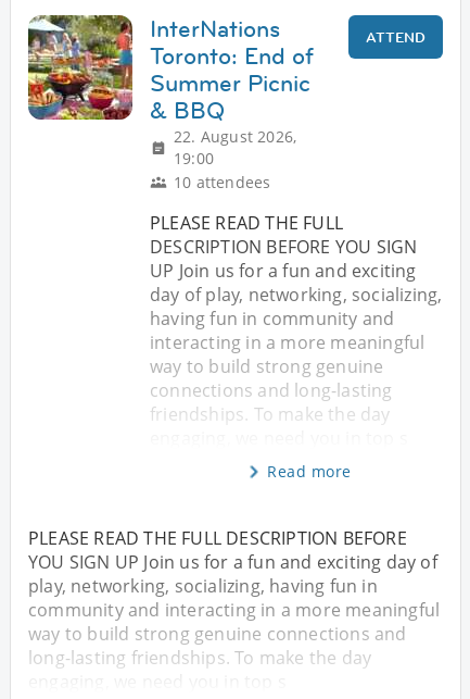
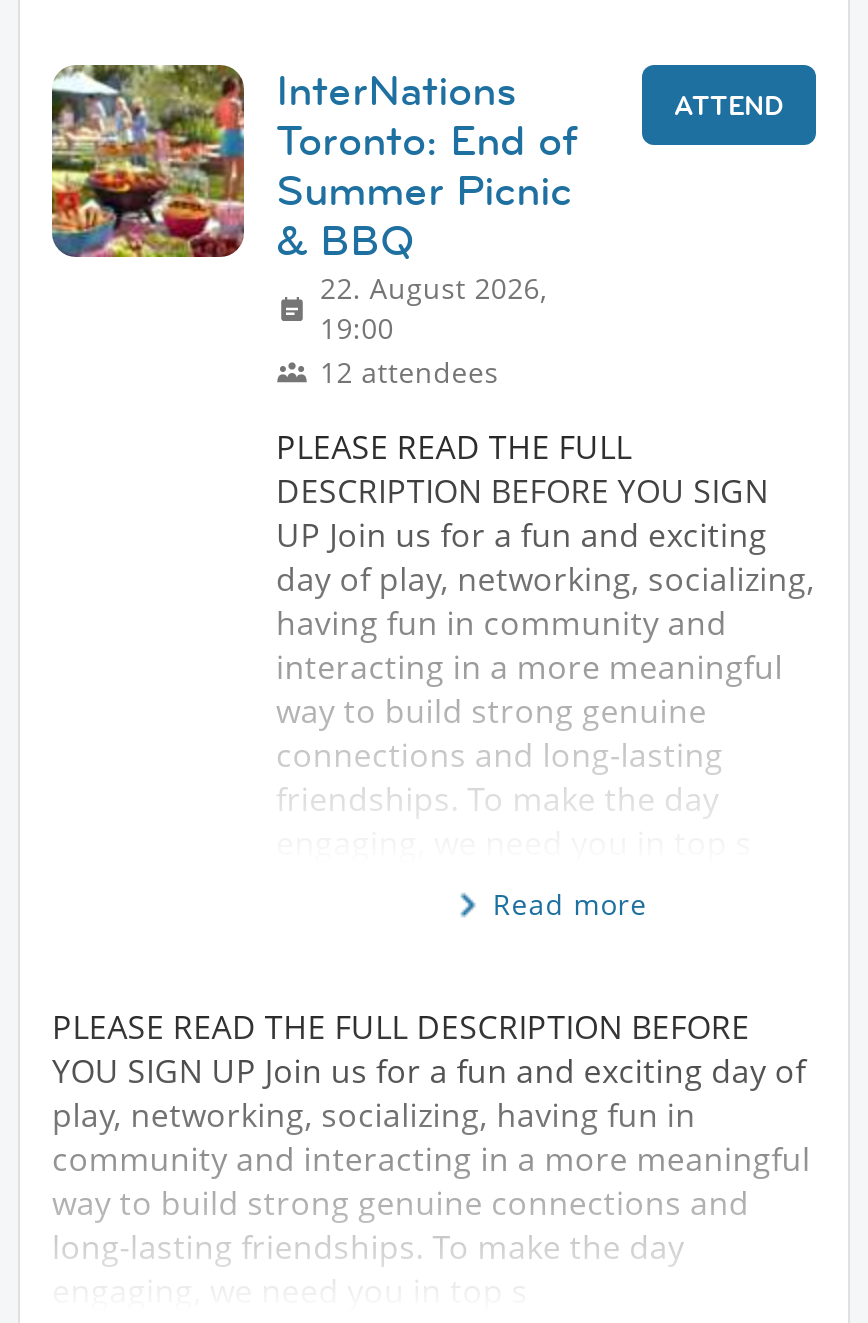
[174,171,271,192] 10 attendees -> [320,352,499,390] 12 attendees

